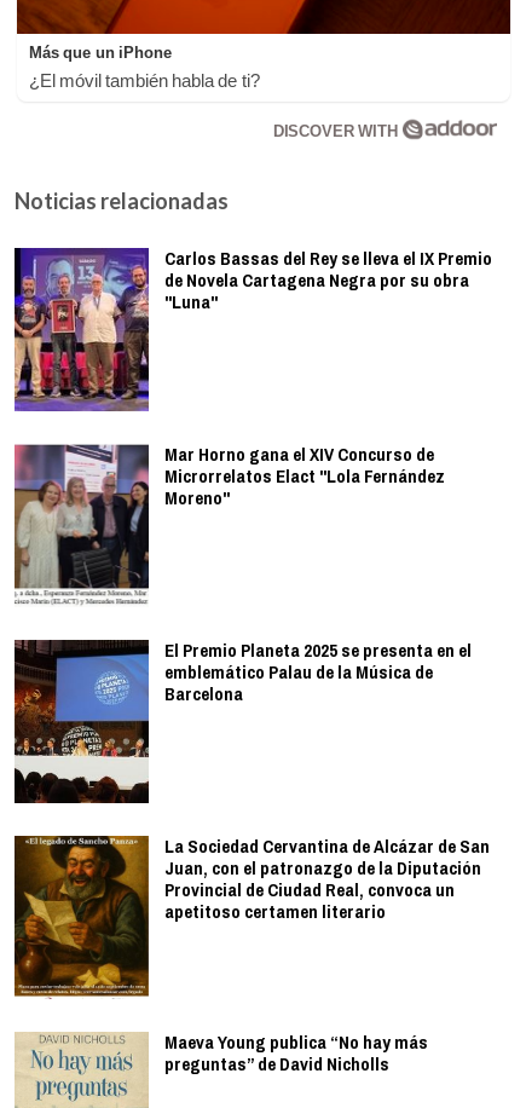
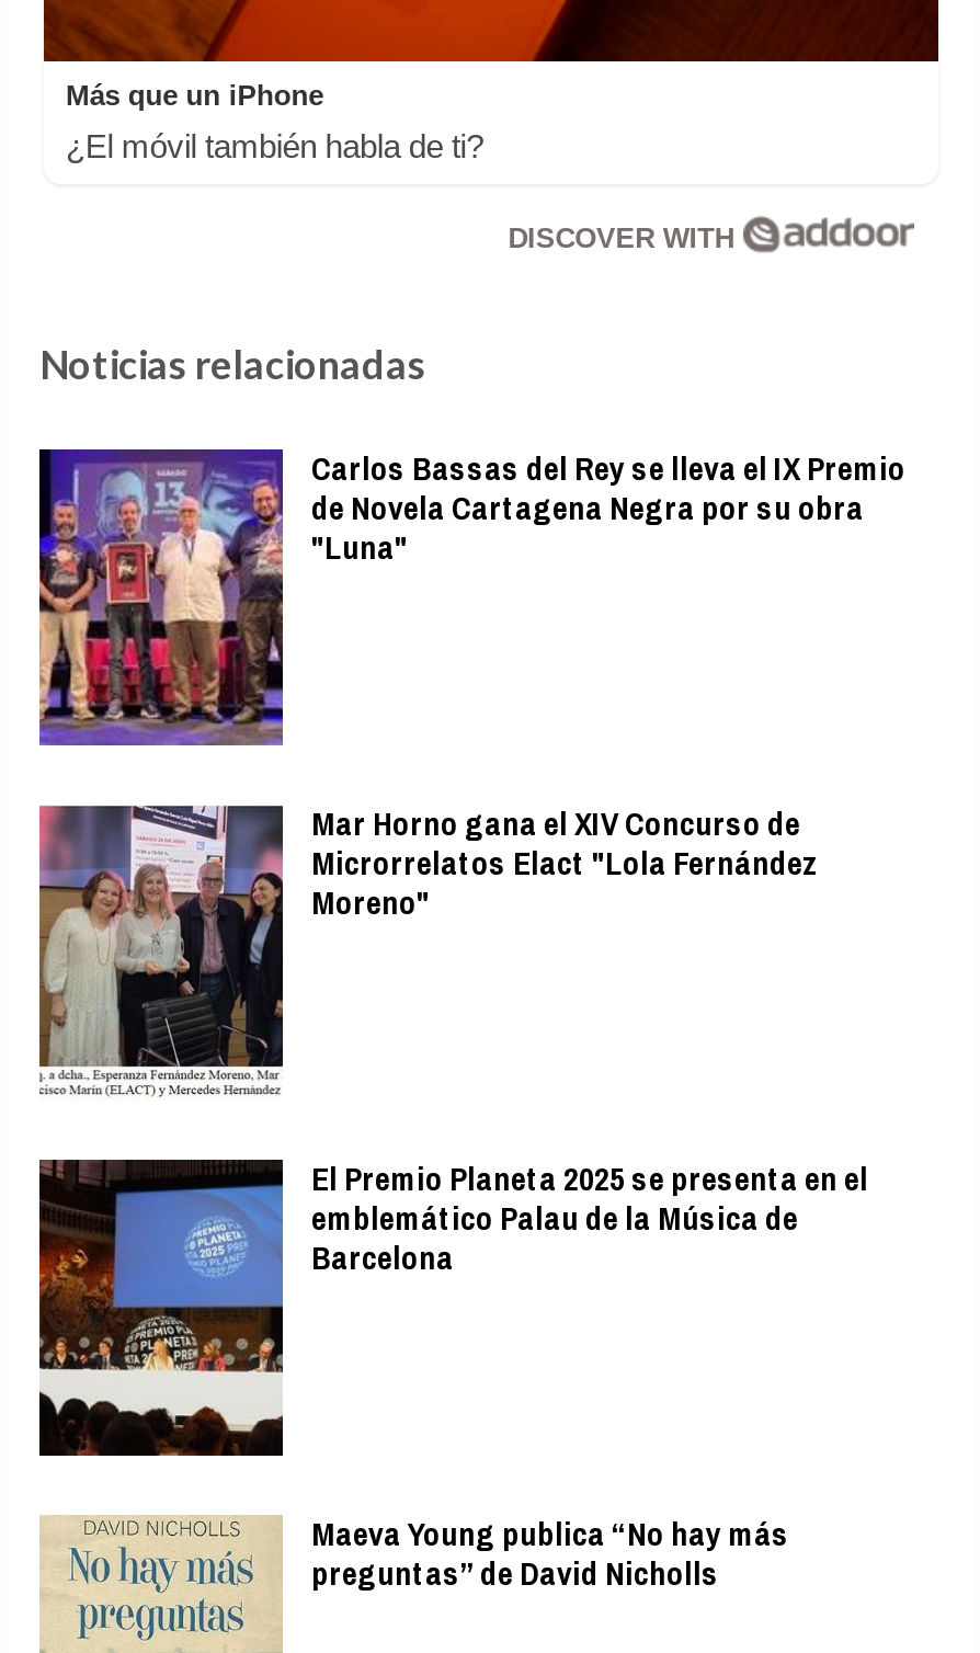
[13,833,490,999] [image] | La Sociedad Cervantina de Alcázar de San | Juan, con el patronazgo de la Diputación | Provincial de Ciudad Real, convoca un | apetitoso certamen literario -> none

